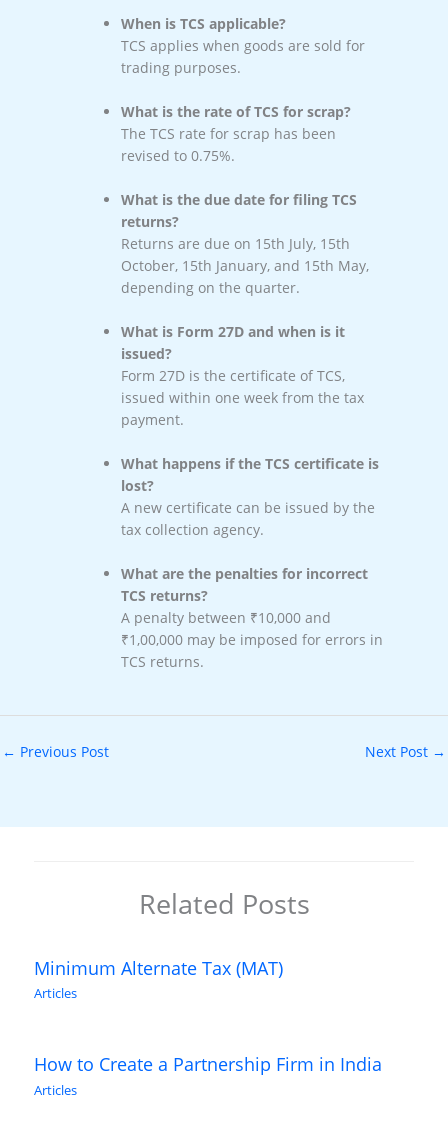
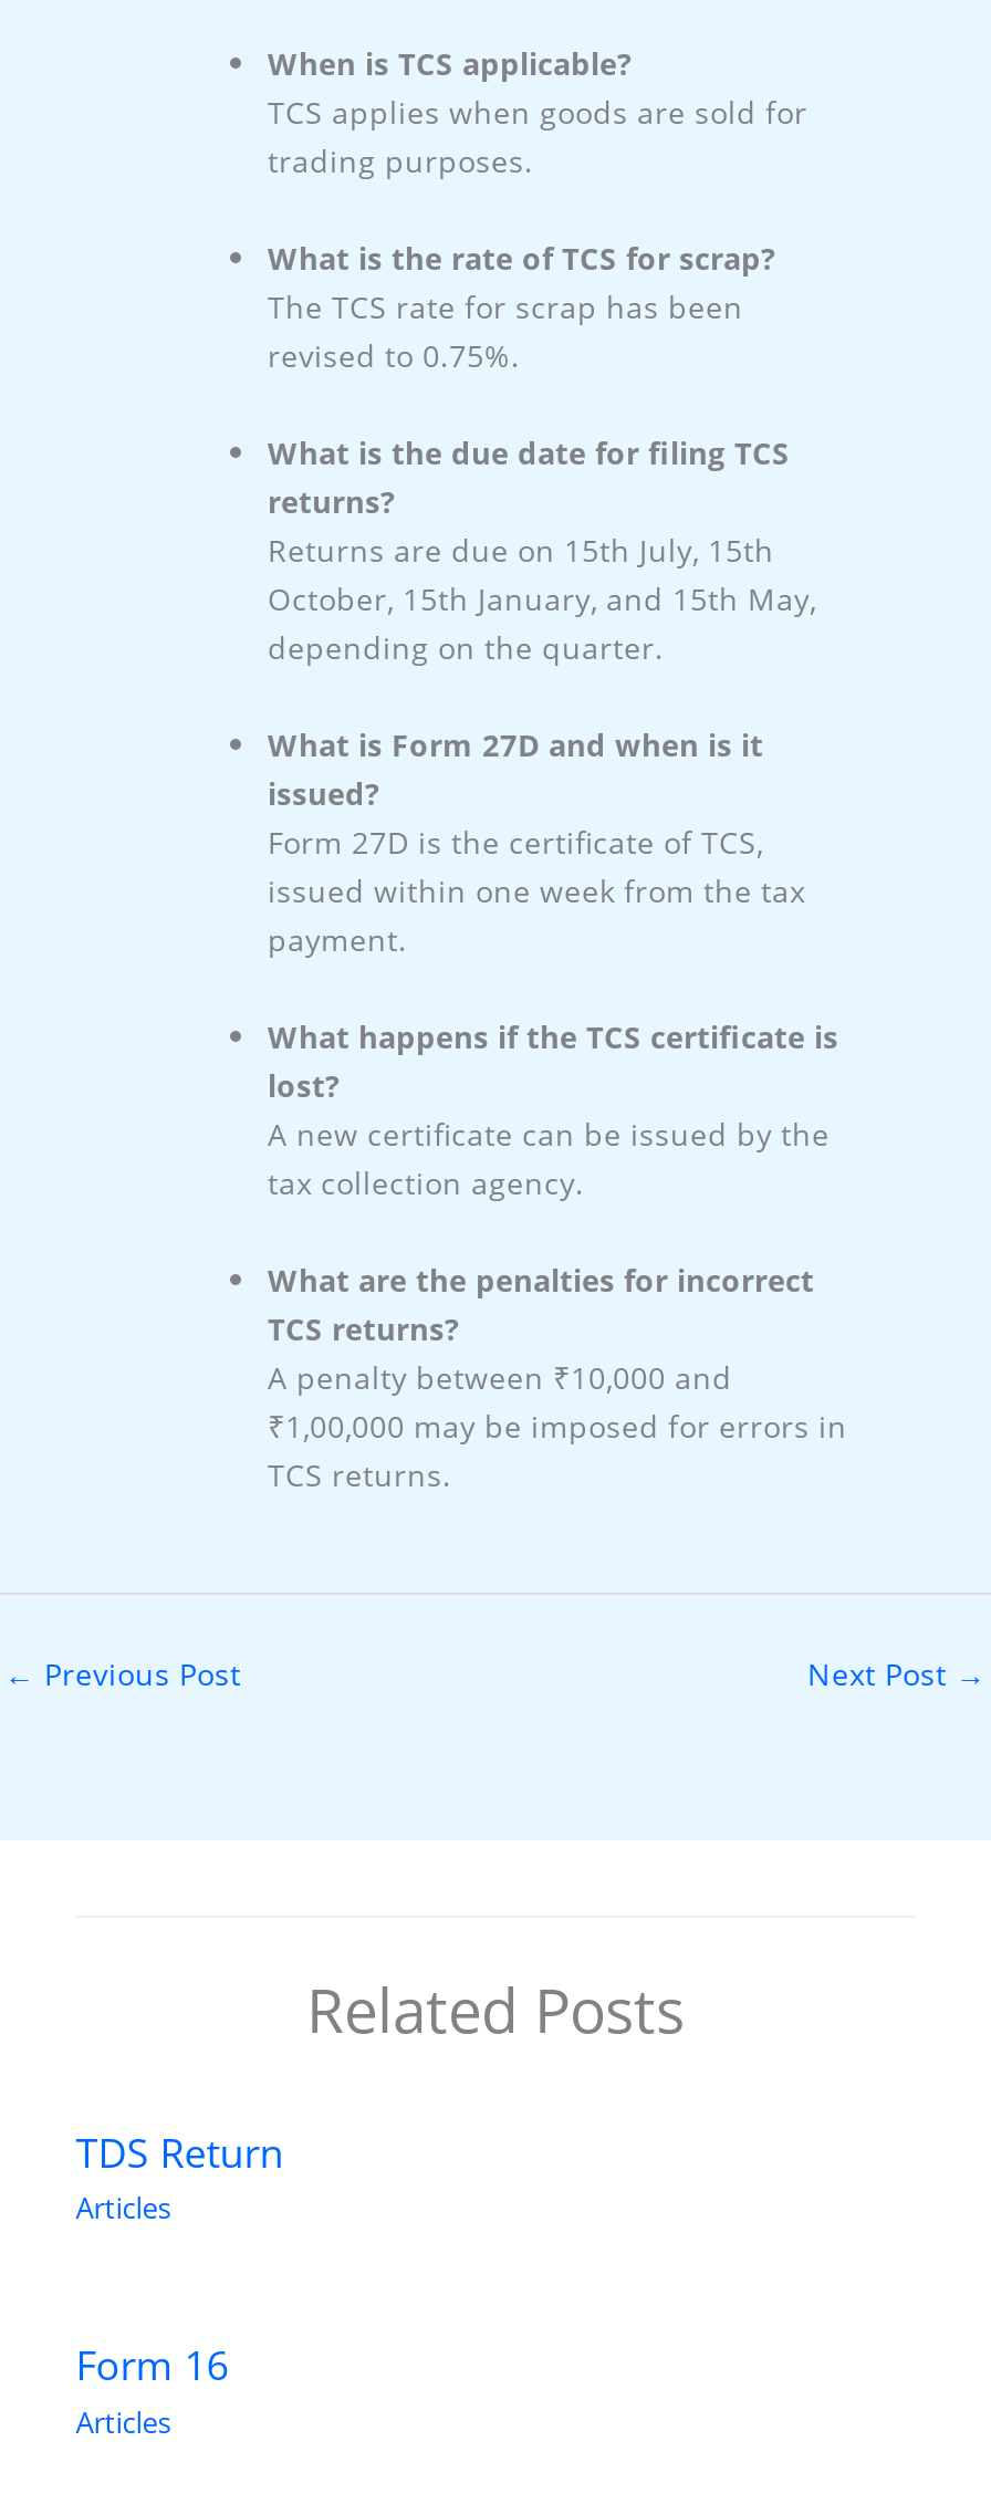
[34,956,283,980] Minimum Alternate Tax (MAT) -> [76,2125,284,2178] TDS Return
[34,1052,382,1076] How to Create a Partnership Firm in India -> [76,2339,228,2392] Form 16

